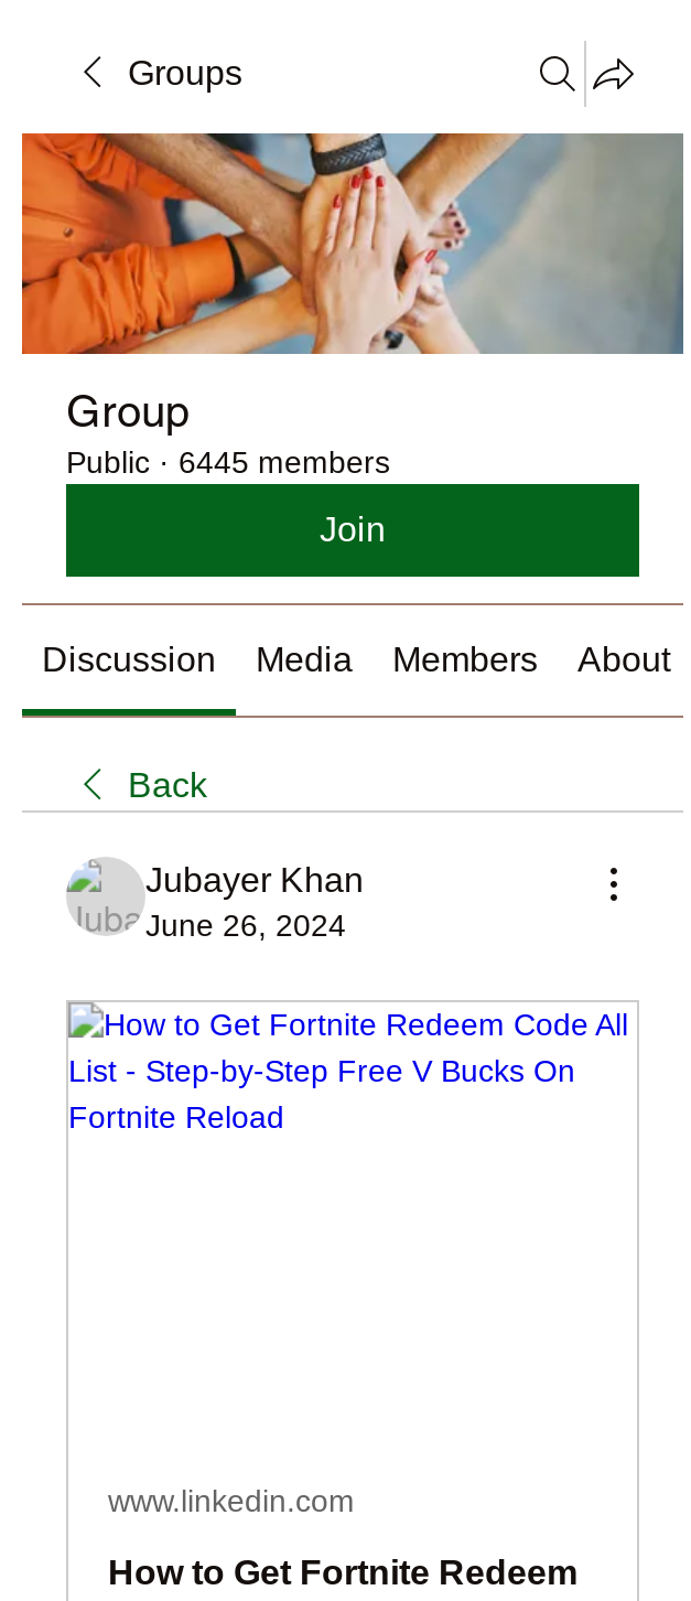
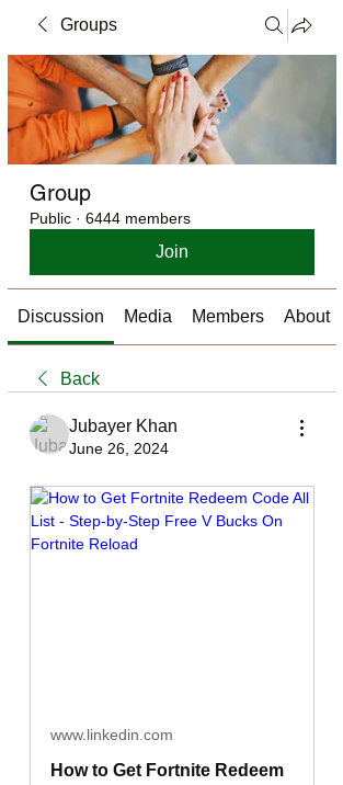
[66,444,390,480] Public · 6445 members -> [30,209,191,227] Public · 6444 members

